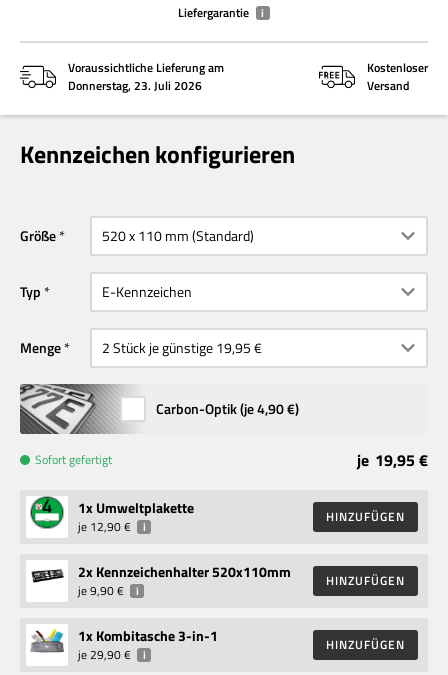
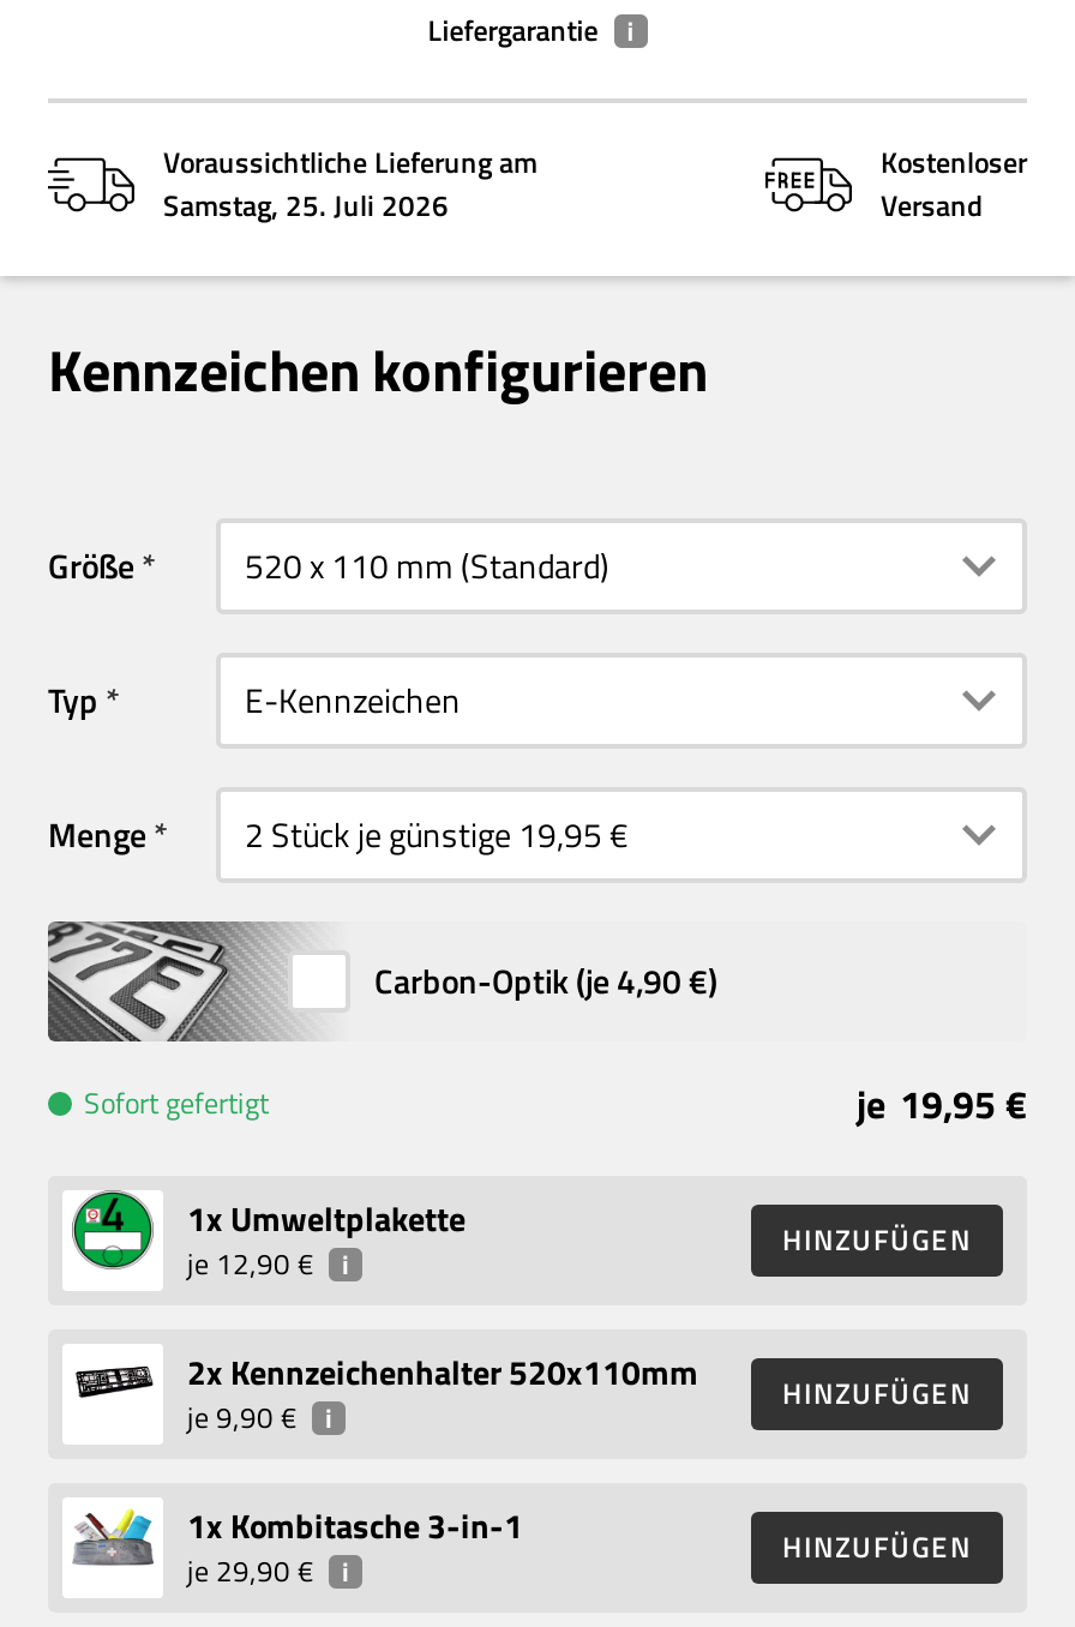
[68,76,202,95] Donnerstag, 23. Juli 2026 -> [163,182,449,228] Samstag, 25. Juli 2026

